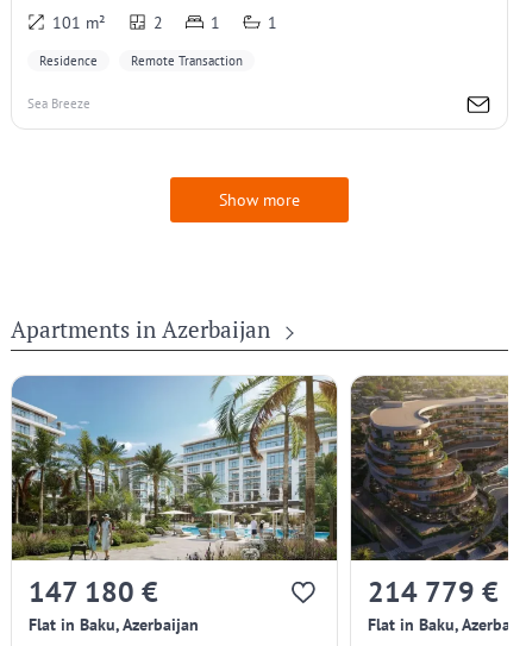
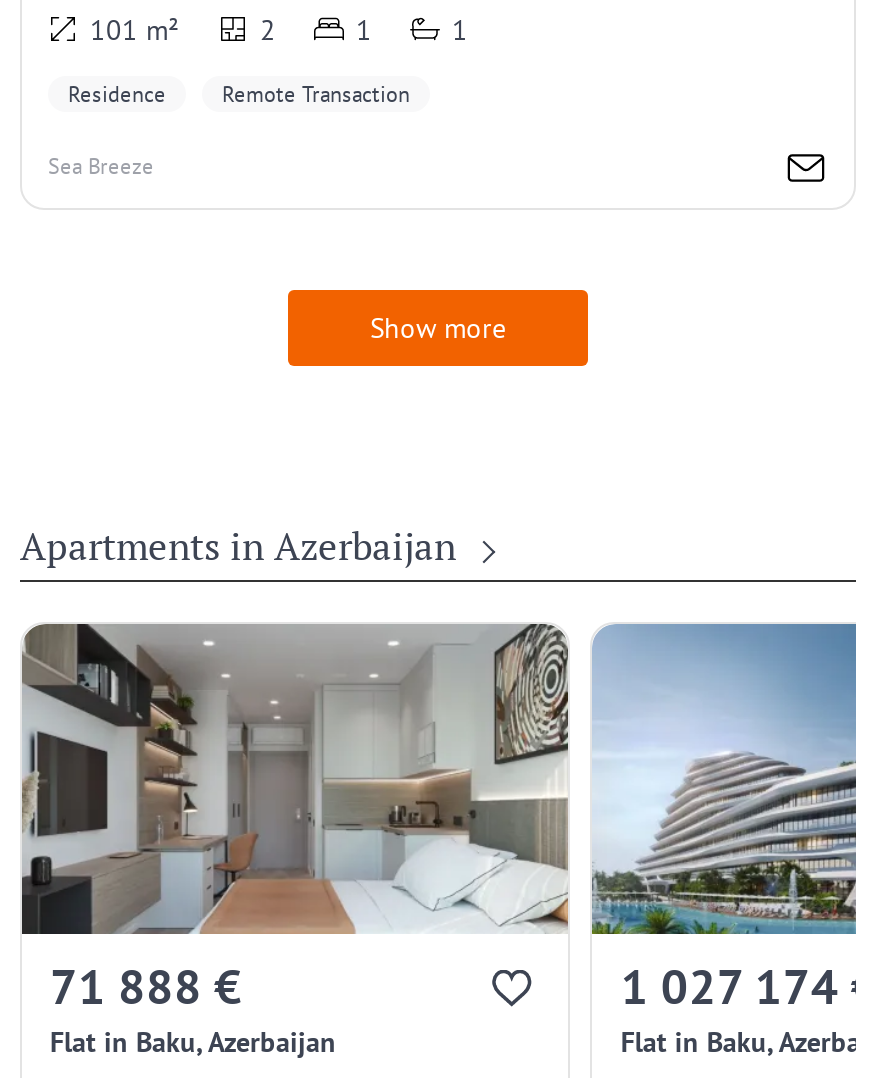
[11,375,338,610] [image] | 147 180 € -> [22,622,570,1018] [image] | 71 888 €
[350,375,509,610] [image] | 214 779 € -> [592,622,879,1018] [image] | 1 027 174 €

